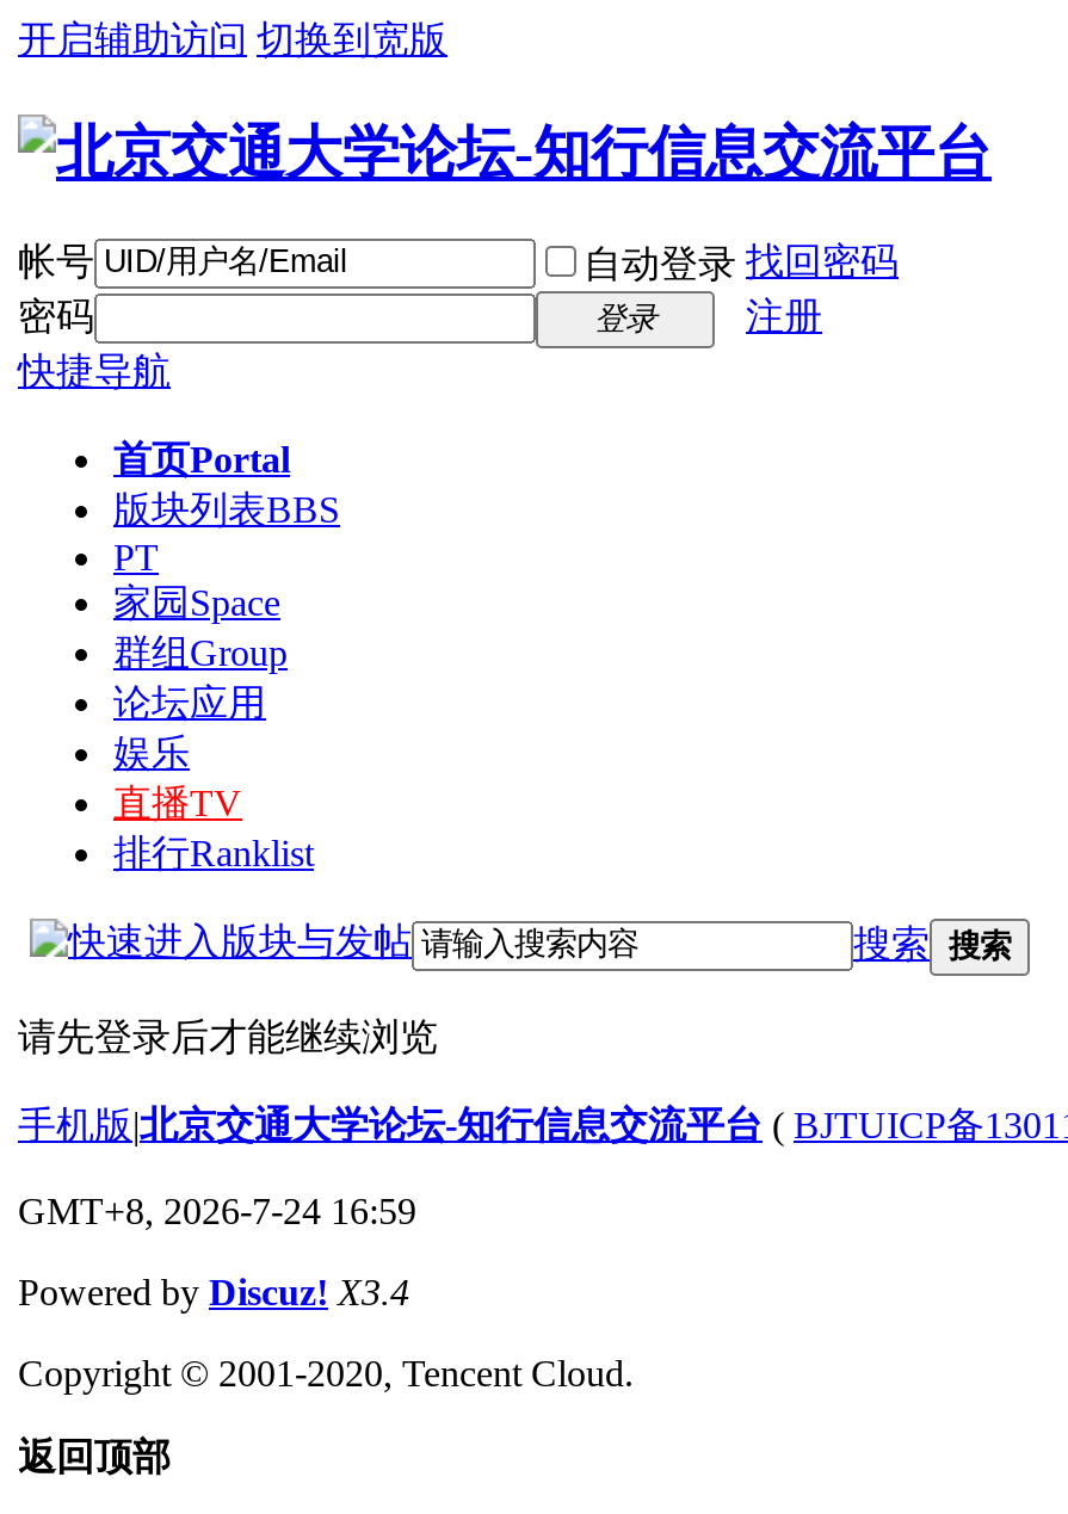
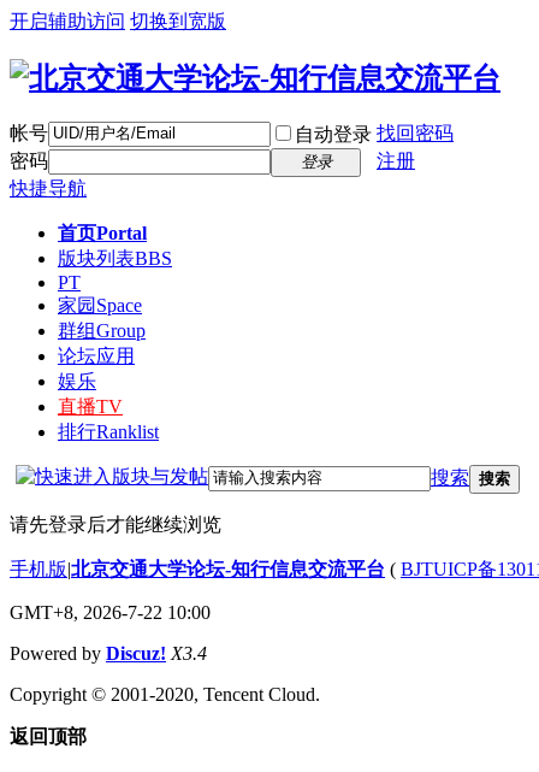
[18,1190,416,1231] GMT+8, 2026-7-24 16:59 -> [10,602,211,622] GMT+8, 2026-7-22 10:00

